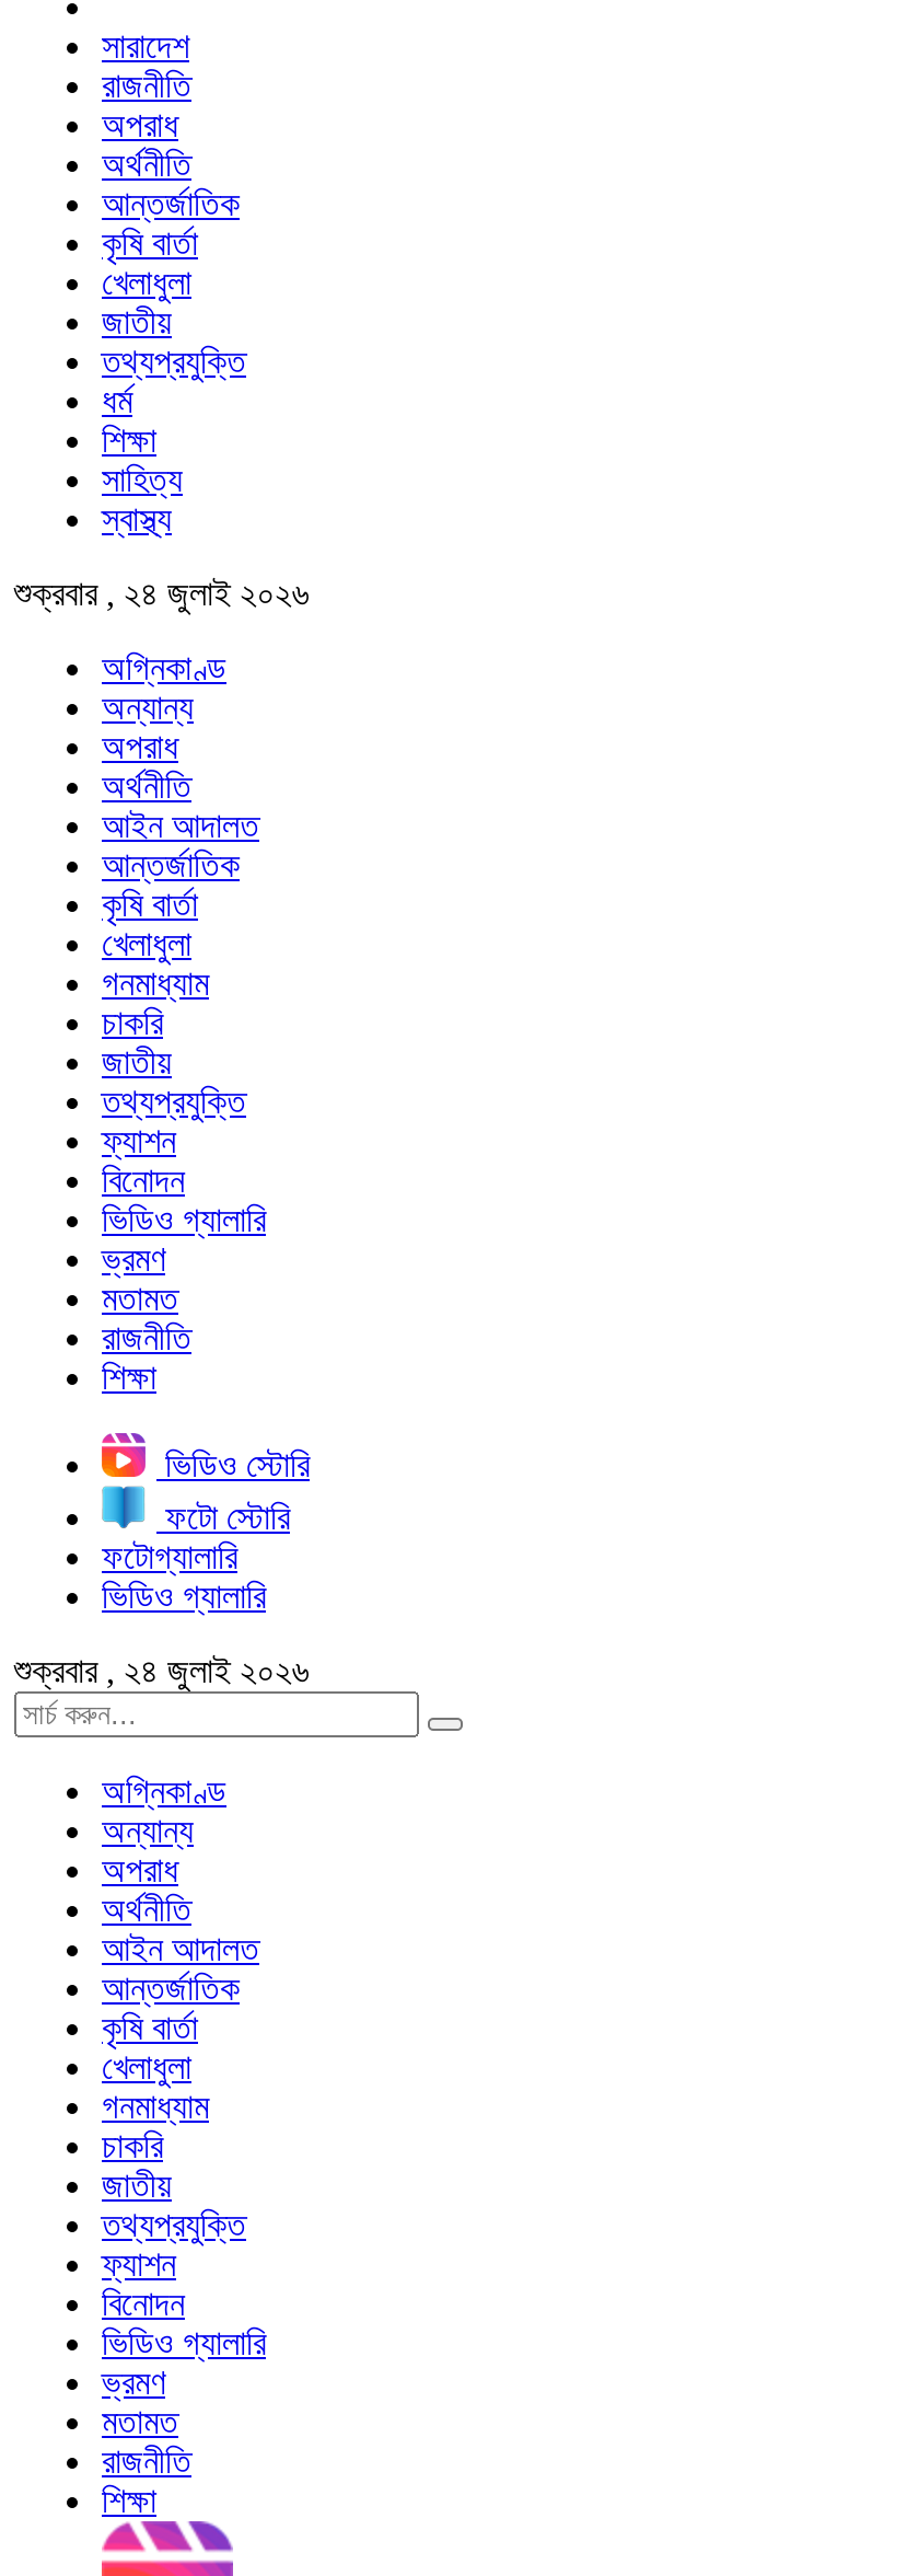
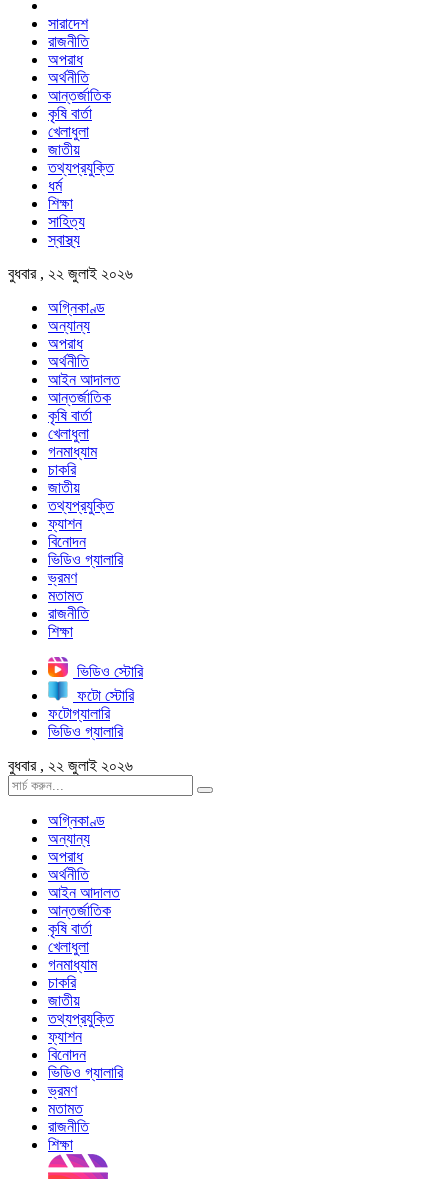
[14,575,310,612] শুক্রবার , ২৪ জুলাই ২০২৬ -> [8,265,133,282] বুধবার , ২২ জুলাই ২০২৬
[14,1652,310,1689] শুক্রবার , ২৪ জুলাই ২০২৬ -> [8,757,133,774] বুধবার , ২২ জুলাই ২০২৬

